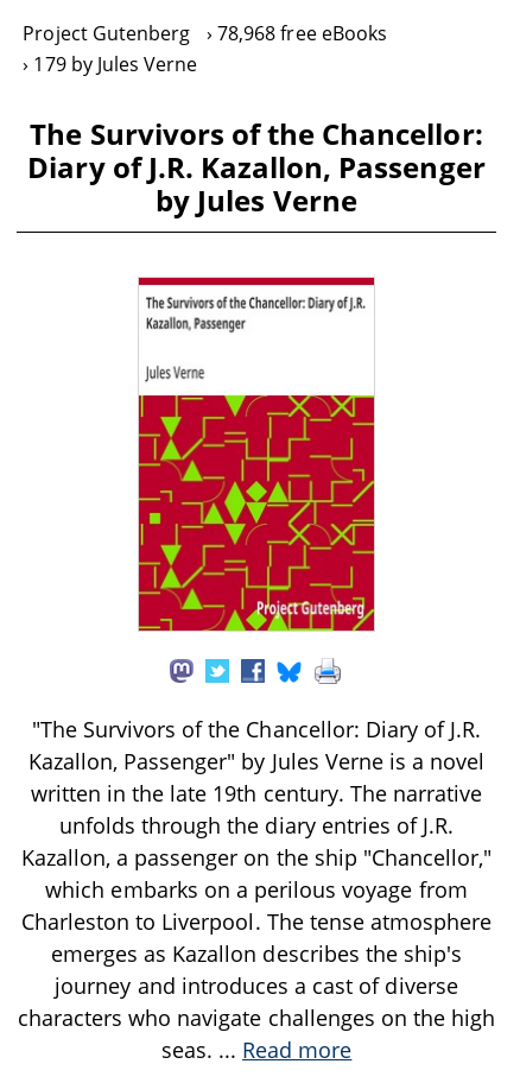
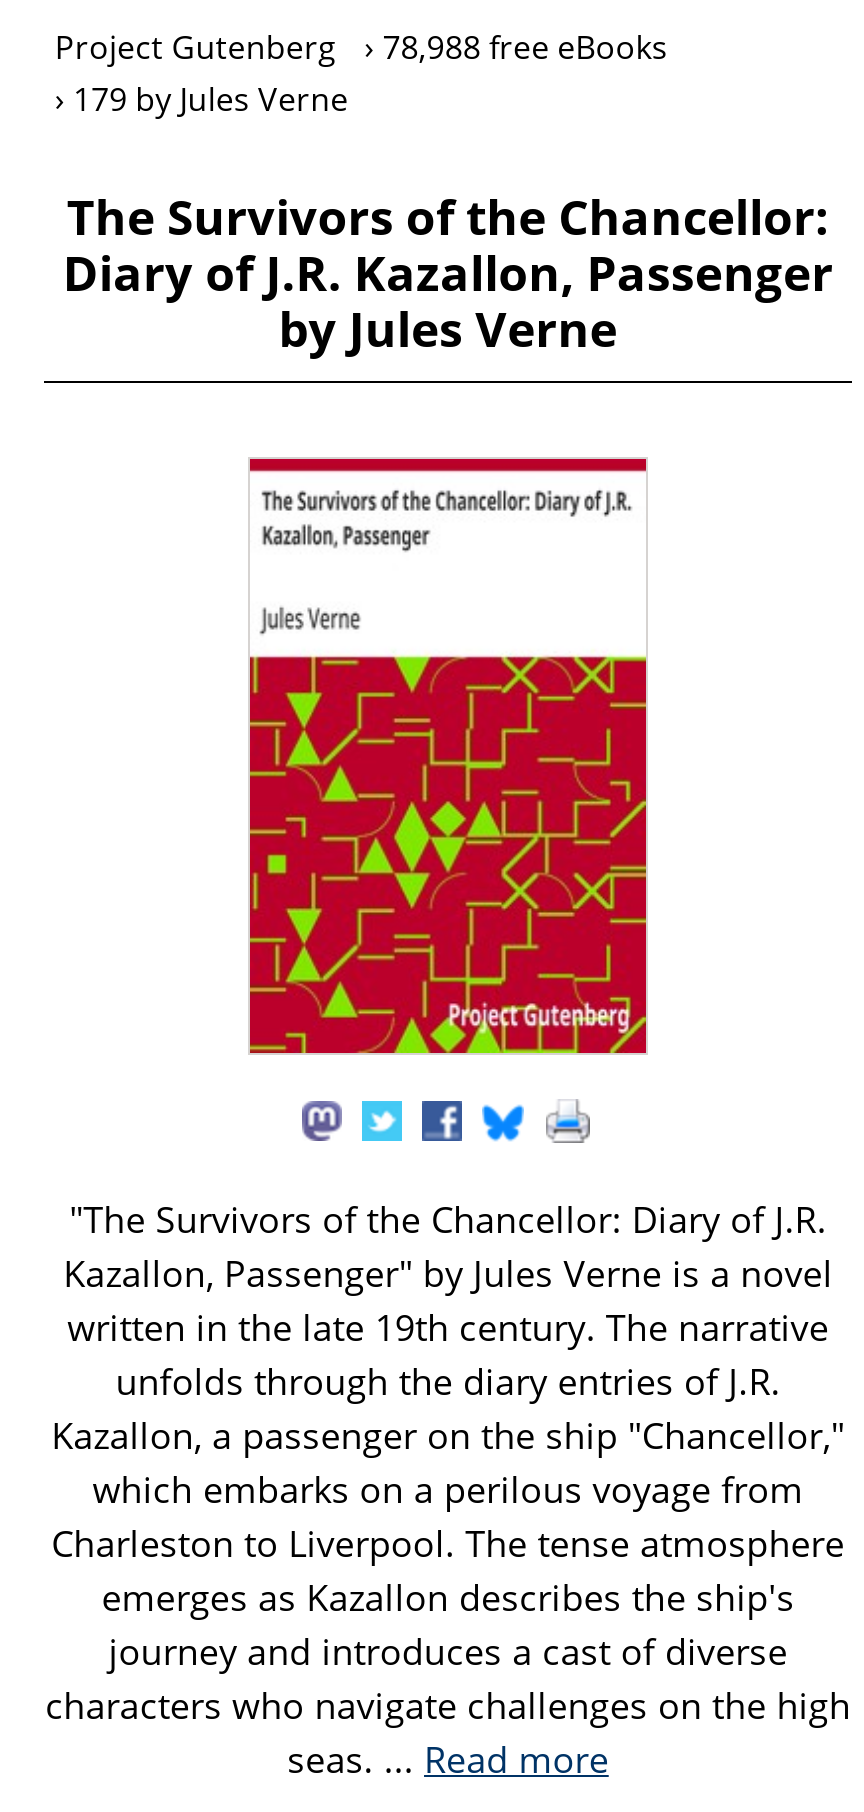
[23,20,387,46] Project Gutenberg 78,968 free eBooks -> [55,25,668,69] Project Gutenberg 78,988 free eBooks

